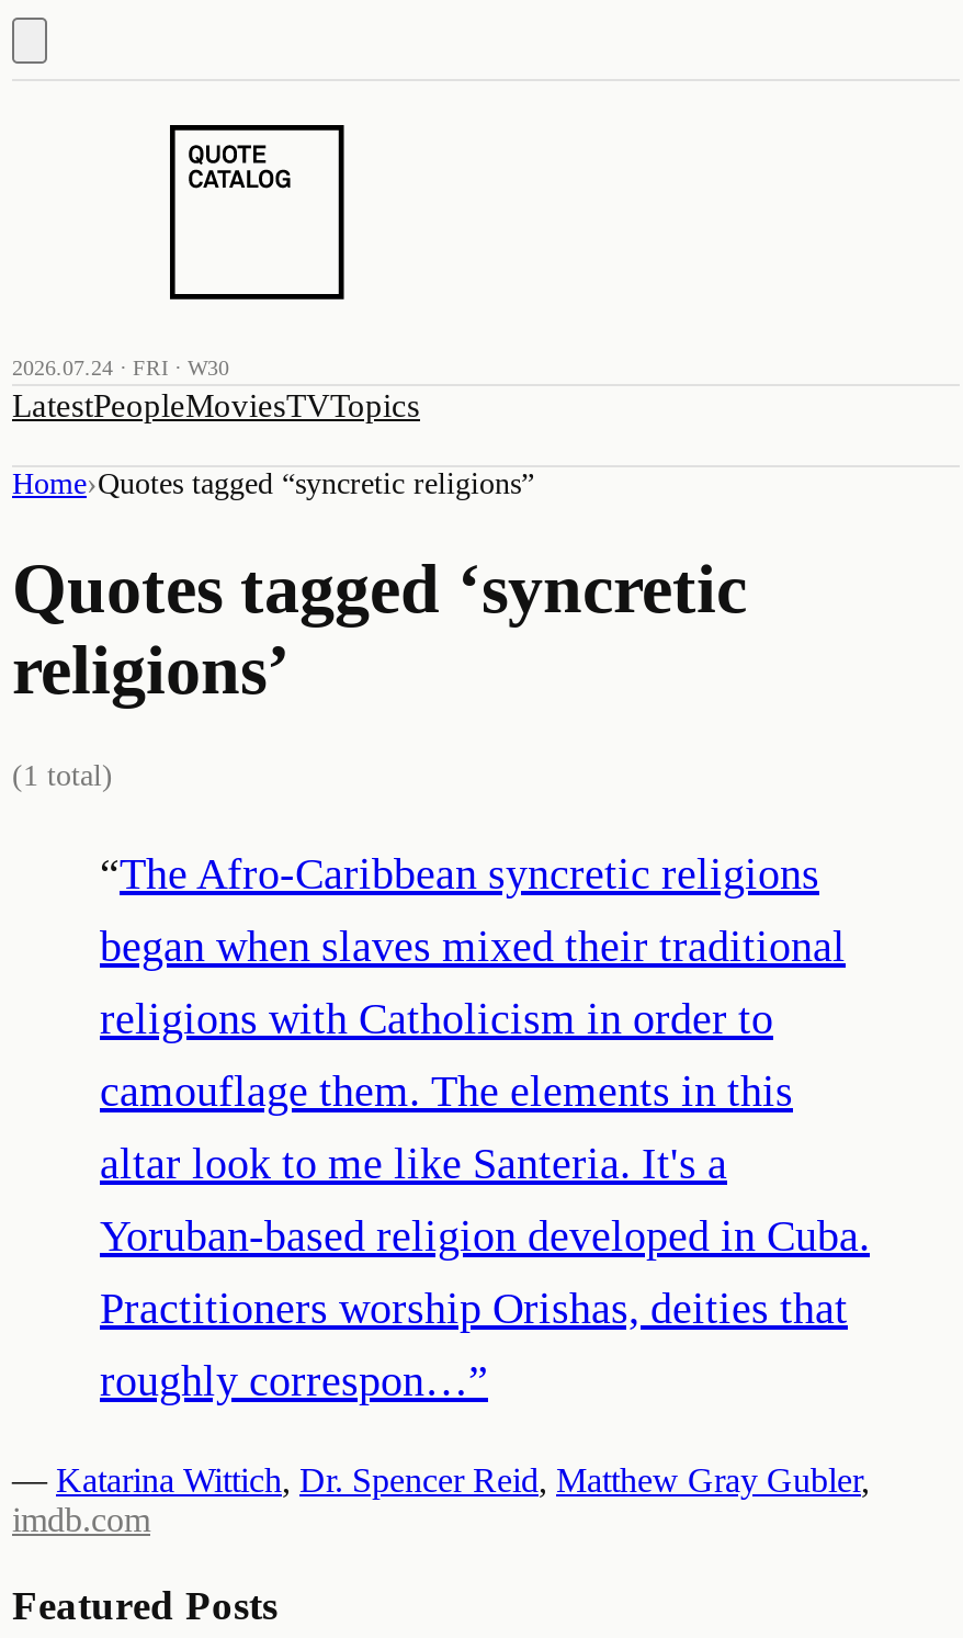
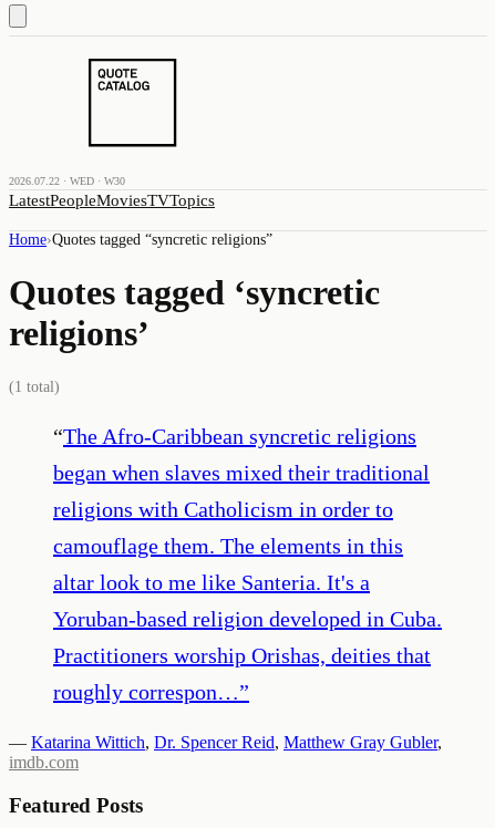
[12,355,229,380] 2026.07.24 · FRI · W30 -> [9,175,125,187] 2026.07.22 · WED · W30

